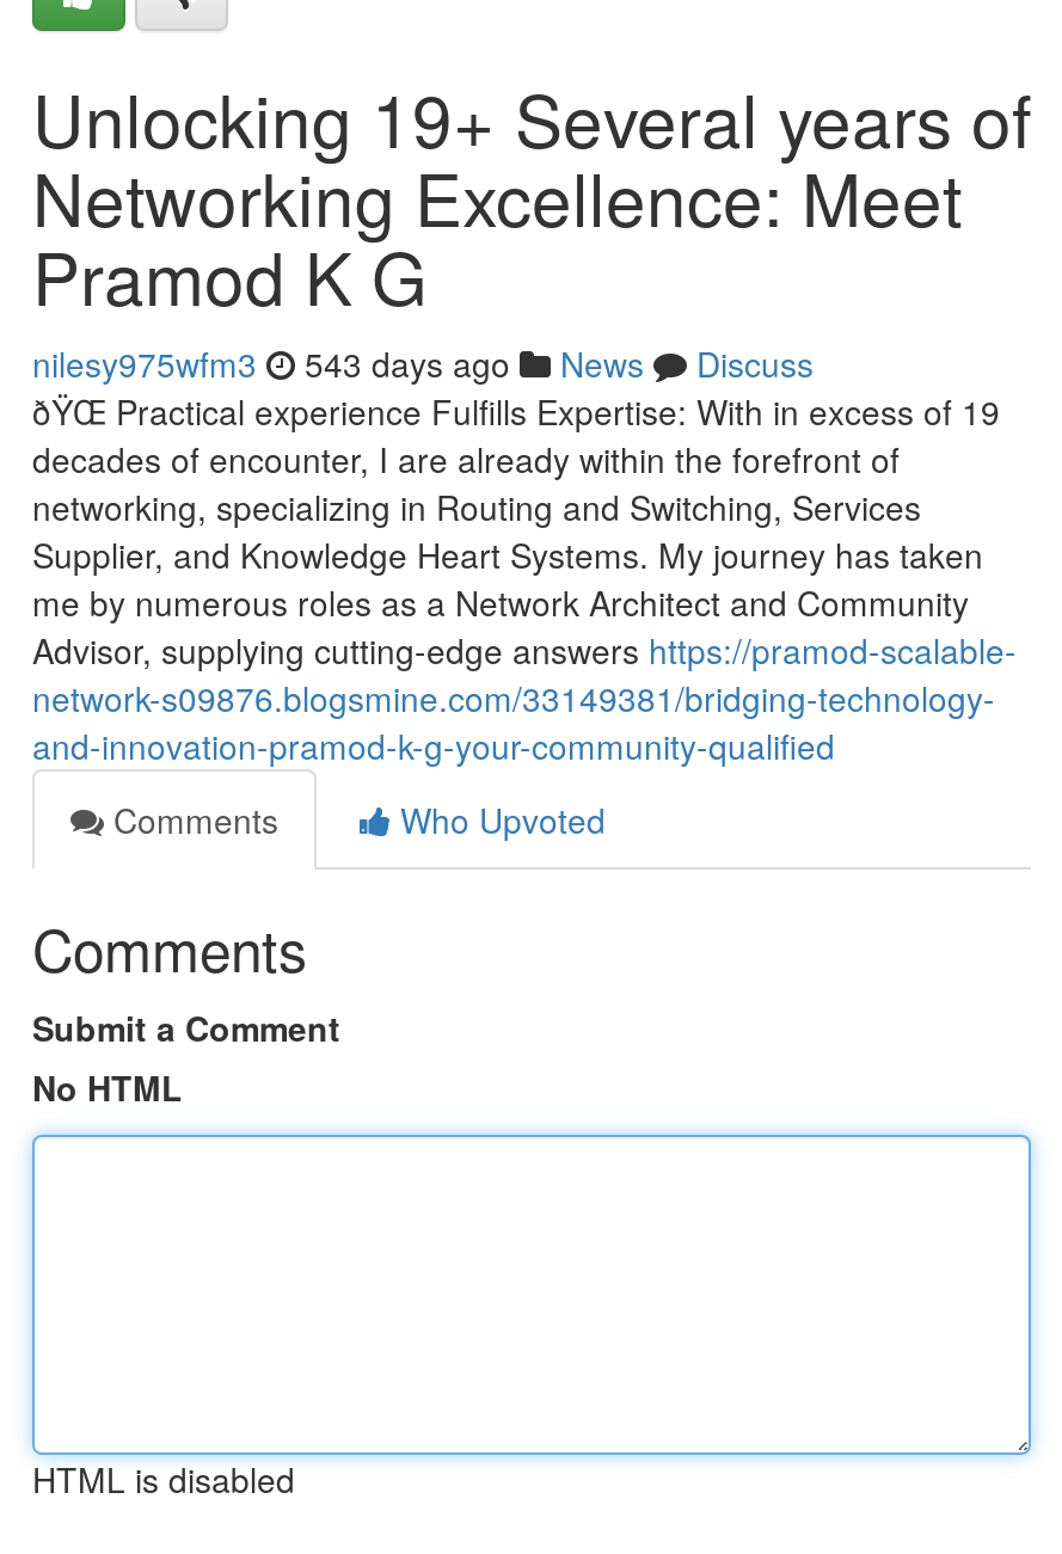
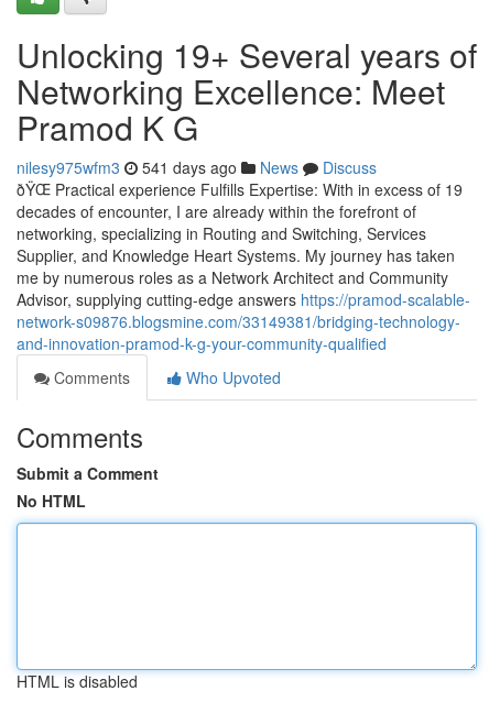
[32,339,814,387] nilesy975wfm3 543 days ago News Discuss -> [17,156,377,178] nilesy975wfm3 541 days ago News Discuss

